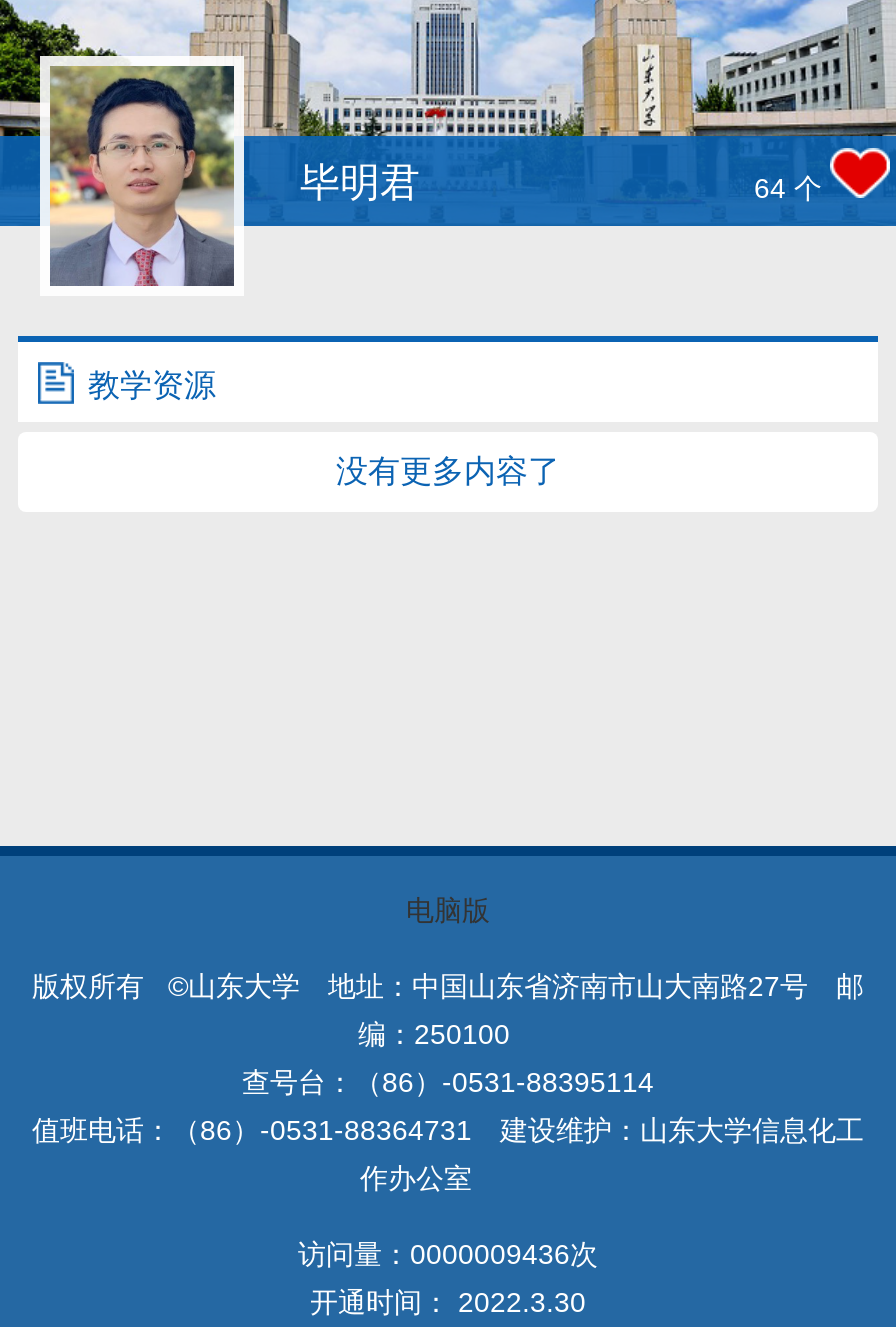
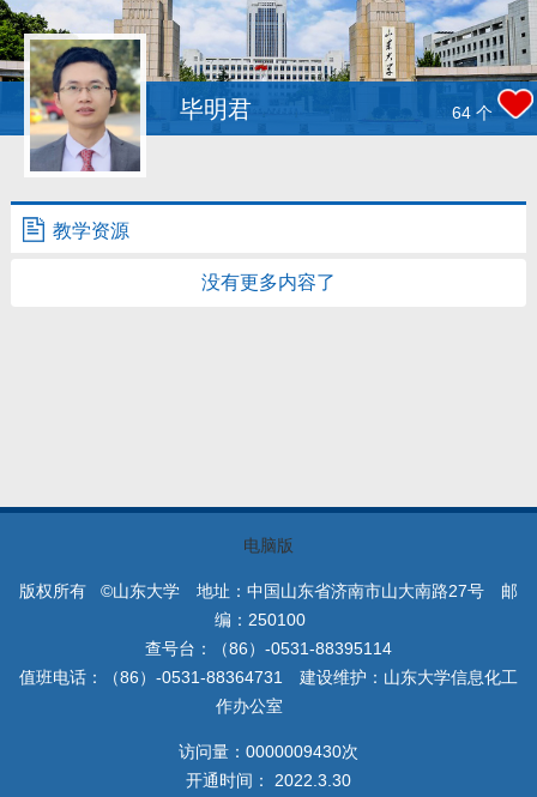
[298,1238,598,1270] 访问量：0000009436次 -> [179,742,358,761] 访问量：0000009430次

